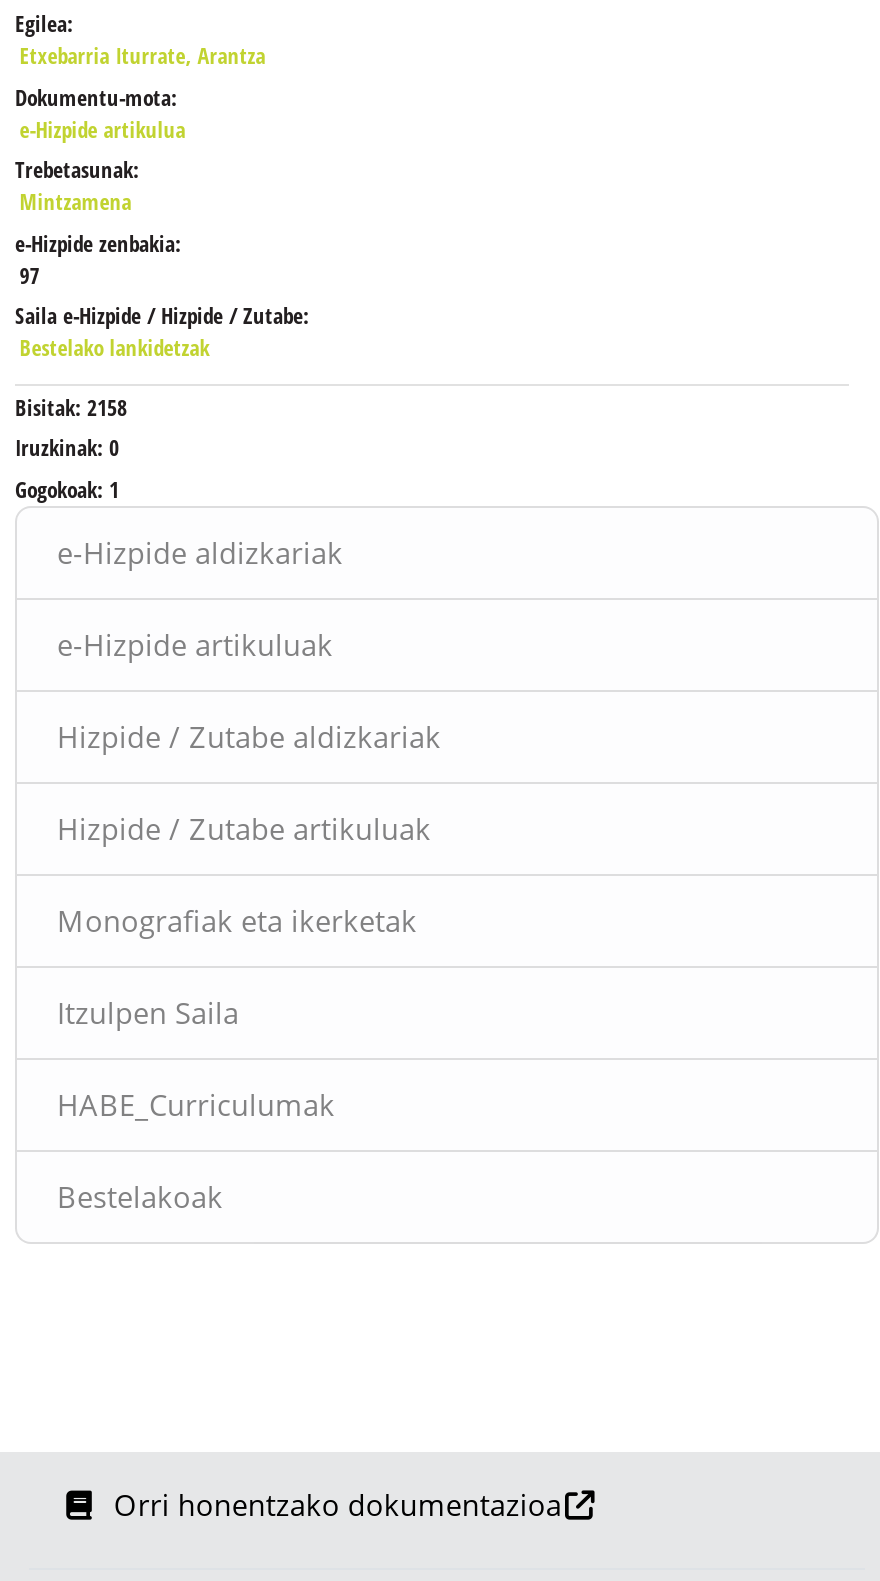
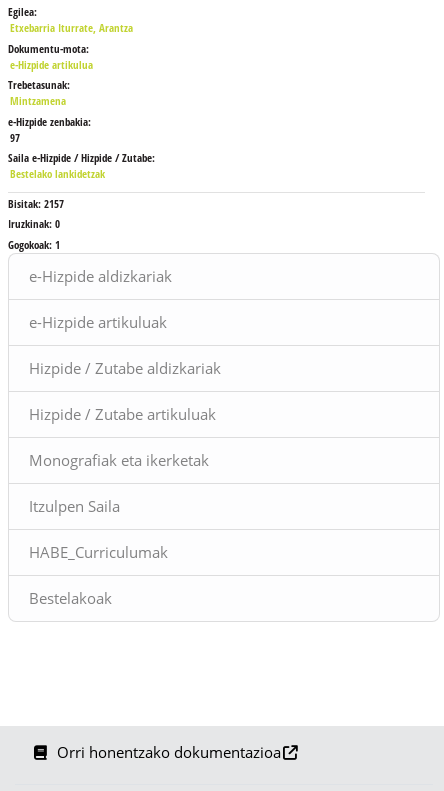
[15,392,127,422] Bisitak: 2158 -> [8,196,64,211] Bisitak: 2157

